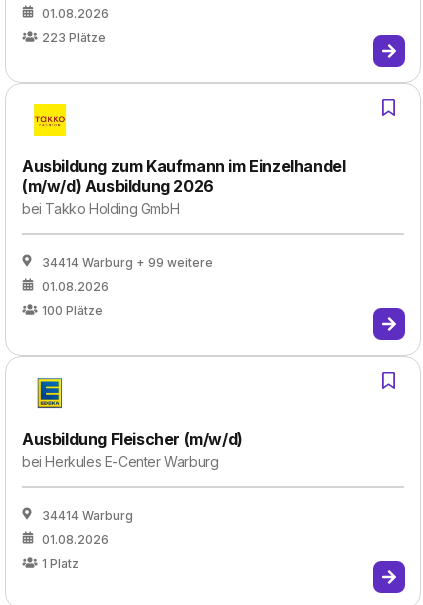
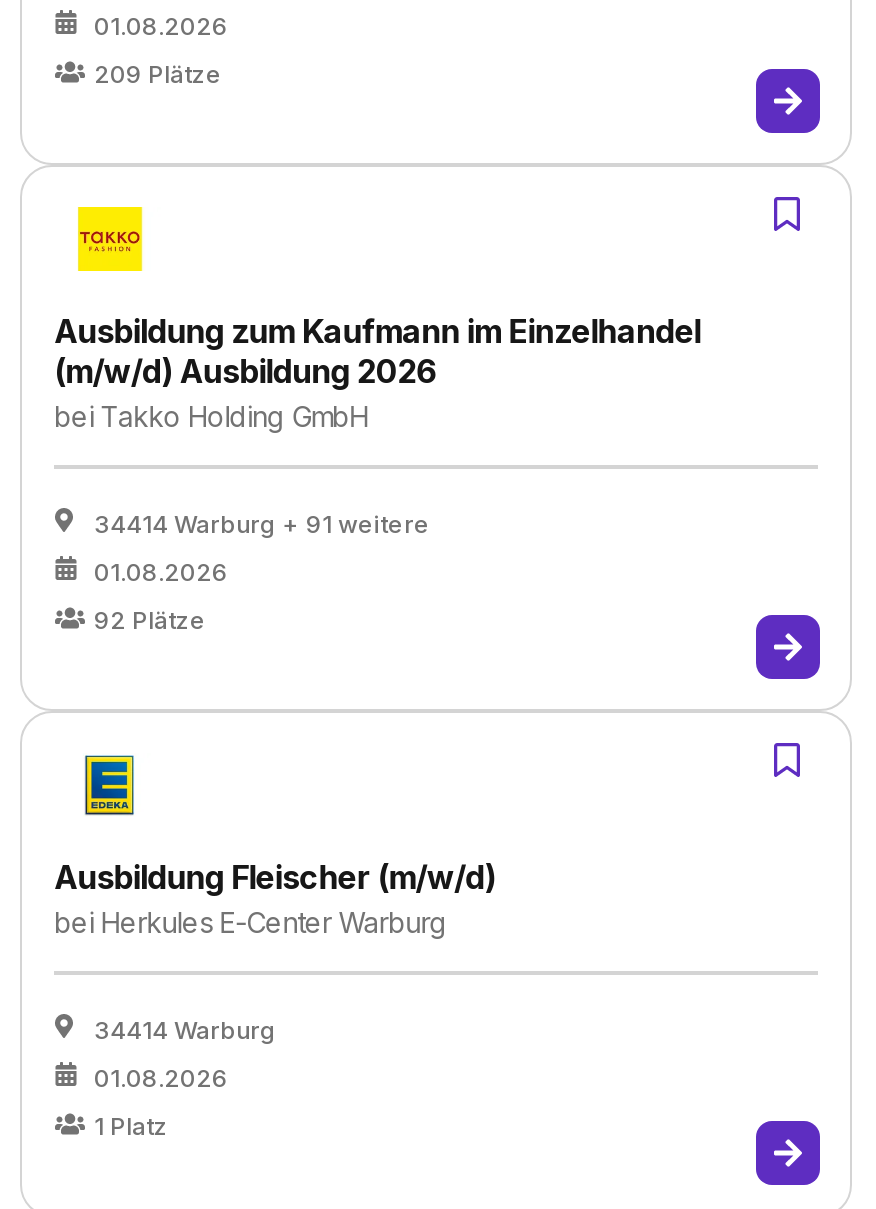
[42,30,106,45] 223 Plätze -> [94,59,222,89] 209 Plätze
[42,255,213,270] 34414 Warburg + 99 weitere -> [94,509,430,539] 34414 Warburg + 91 weitere
[42,303,103,318] 100 Plätze -> [94,605,206,635] 92 Plätze

